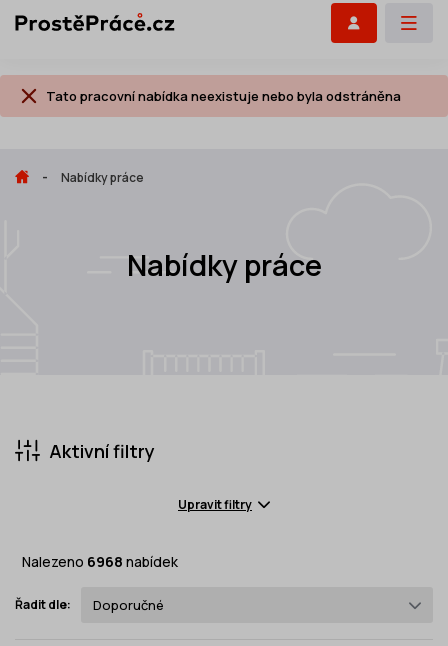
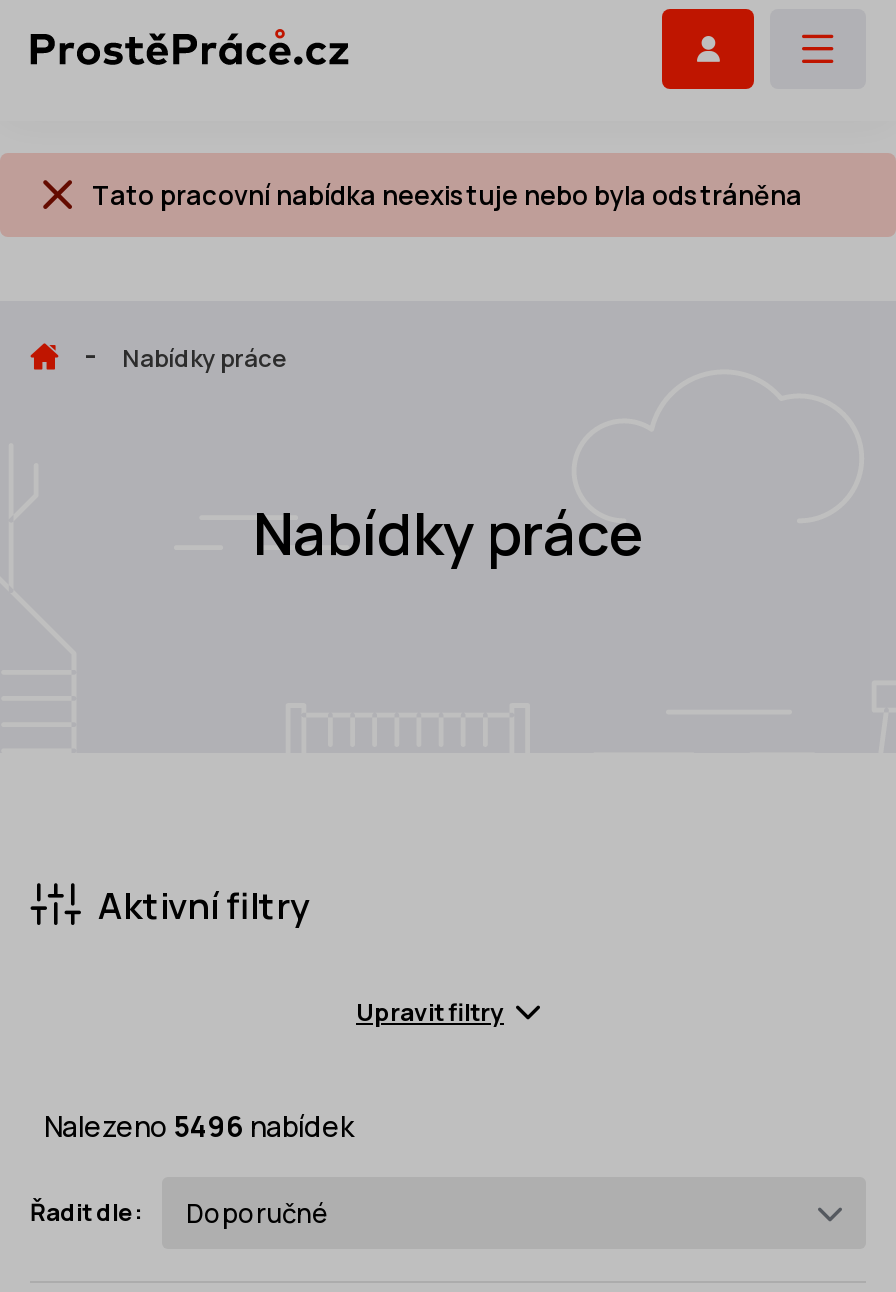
[22,552,178,571] Nalezeno 6968 nabídek -> [44,1107,354,1145] Nalezeno 5496 nabídek

